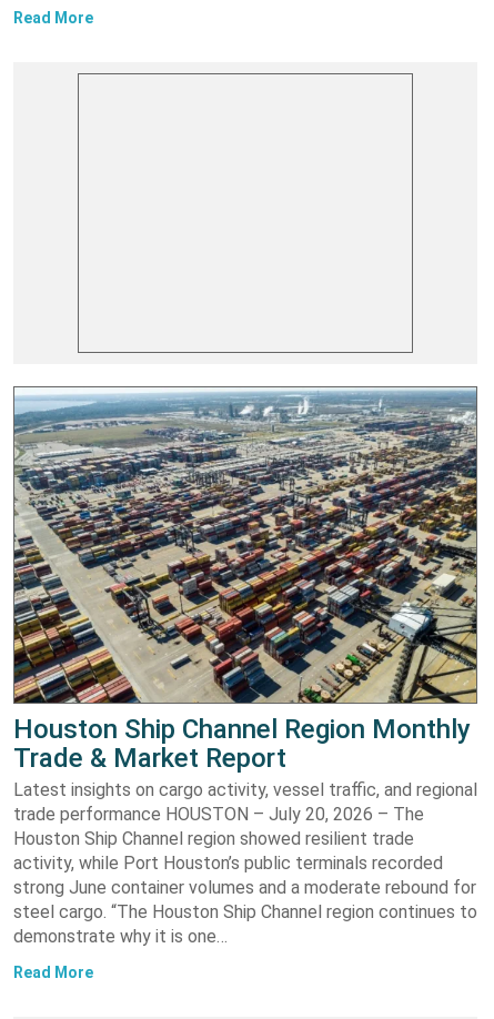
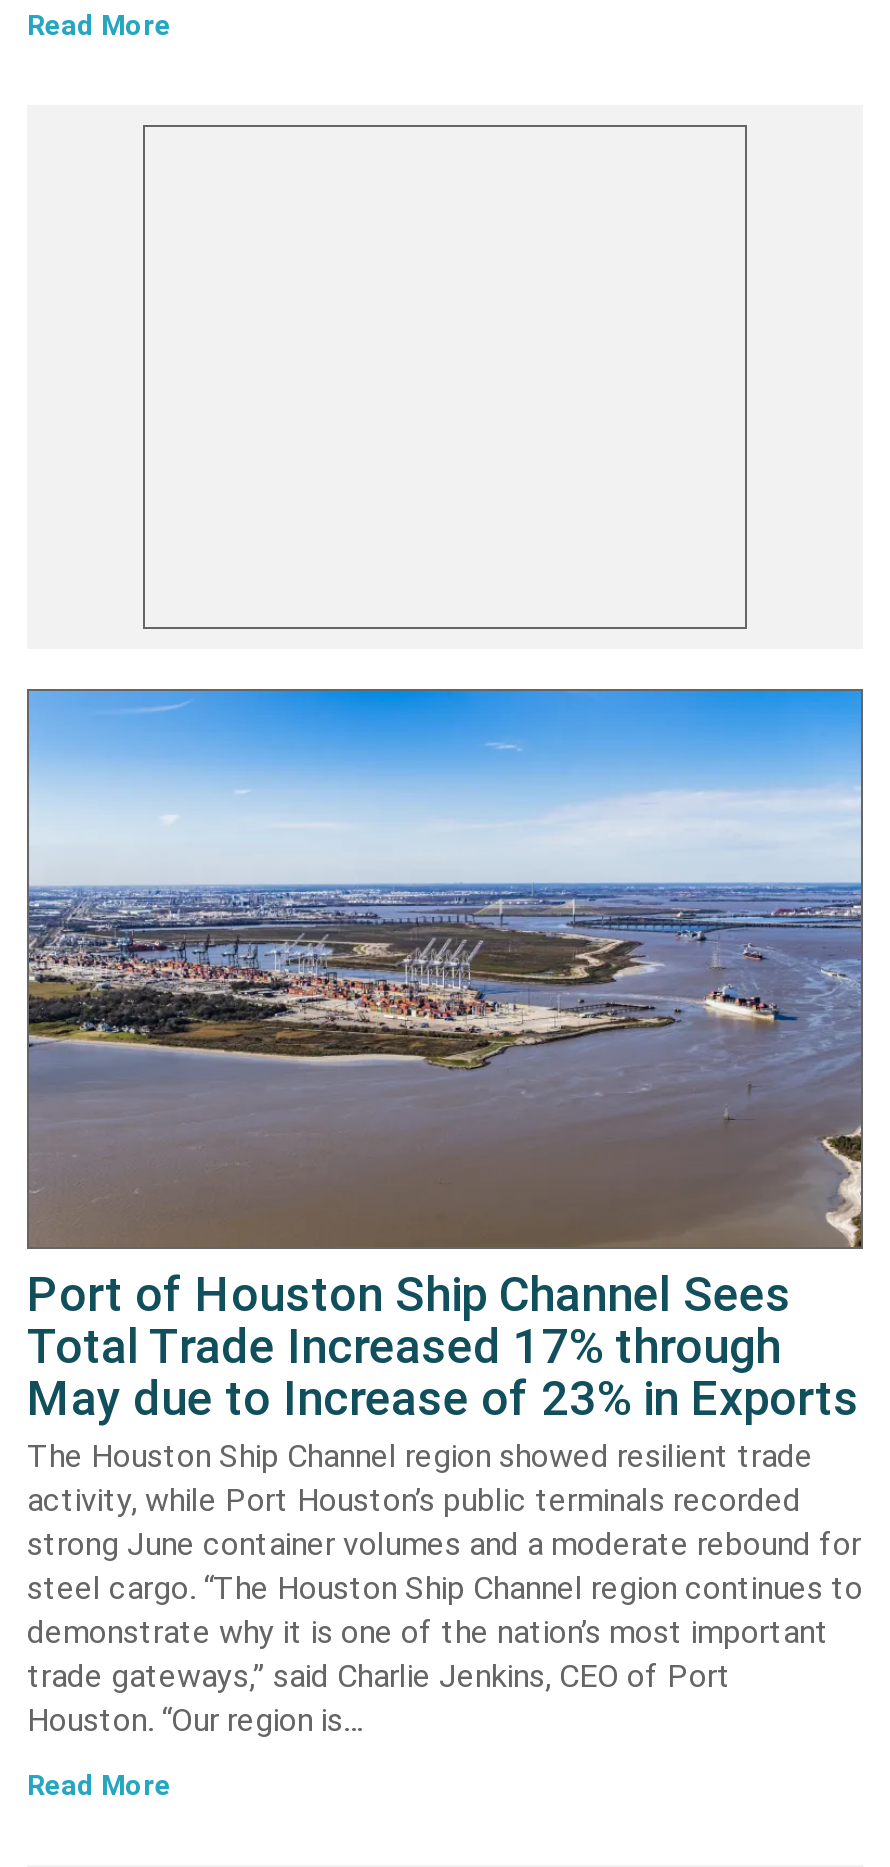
[13,386,477,849] [image] | Houston Ship Channel Region Monthly | Trade & Market Report | Latest insights on cargo activity, vessel traffic, and regional | trade performance HOUSTON – July 20, 2026 – The | Houston Ship Channel region showed resilient trade -> [27,689,863,1474] [image] | Port of Houston Ship Channel Sees | Total Trade Increased 17% through | May due to Increase of 23% in Exports | The Houston Ship Channel region showed resilient trade
moved [13,853,477,923] -> [27,1480,863,1606]: activity, while Port Houston’s public terminals recorded | strong June container volumes and a moderate rebound for | steel cargo. “The Houston Ship Channel region continues to
[13,926,228,947] demonstrate why it is one… -> [27,1612,829,1738] demonstrate why it is one of the nation’s most important | trade gateways,” said Charlie Jenkins, CEO of Port | Houston. “Our region is…

